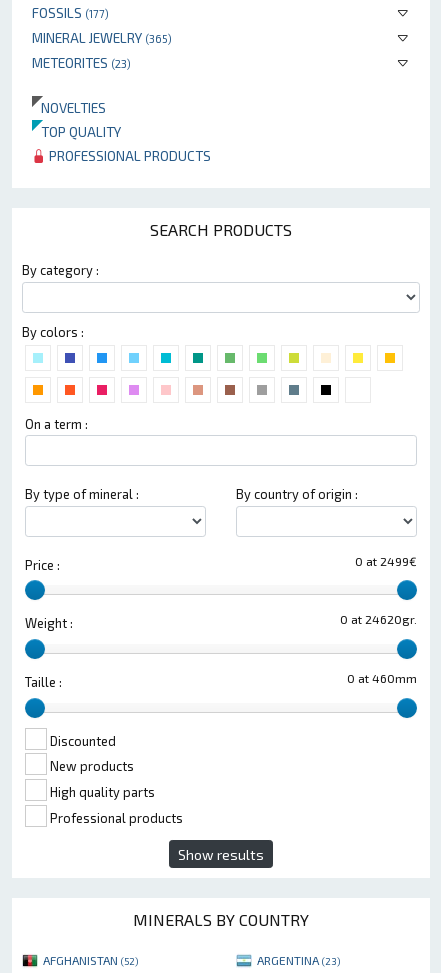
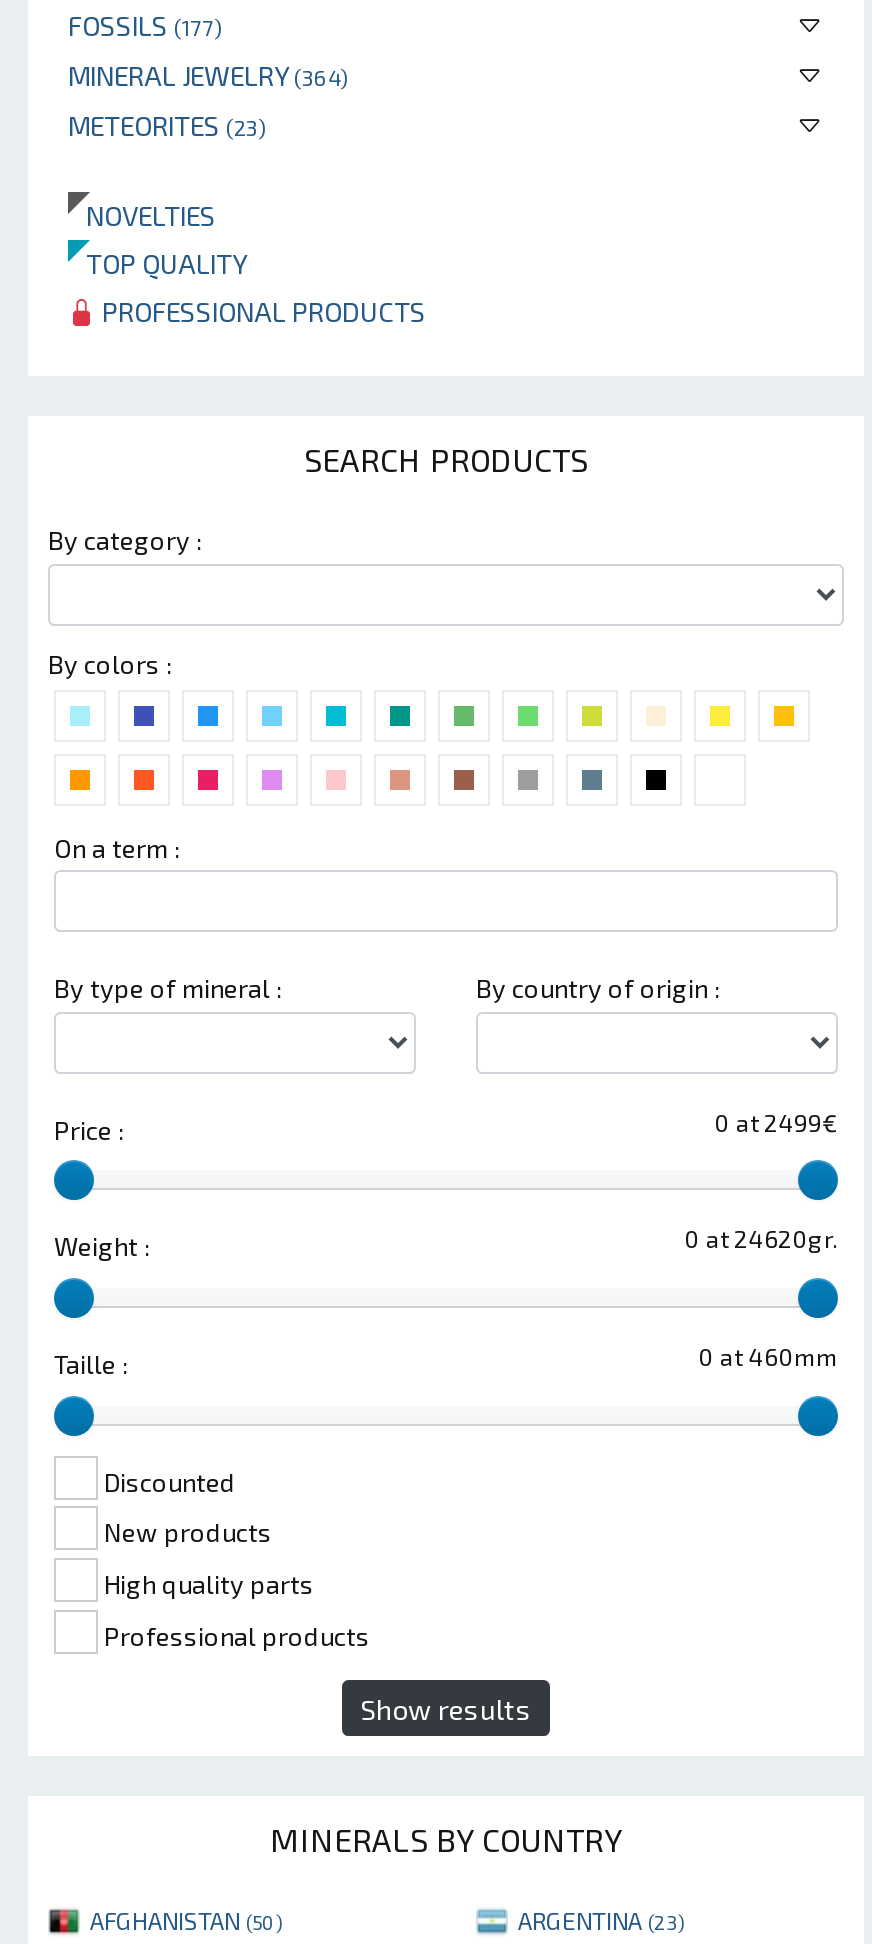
[32,29,172,46] MINERAL JEWELRY(365) -> [68,58,348,92] MINERAL JEWELRY(364)
[43,953,138,967] AFGHANISTAN (52) -> [90,1907,282,1935] AFGHANISTAN (50)

